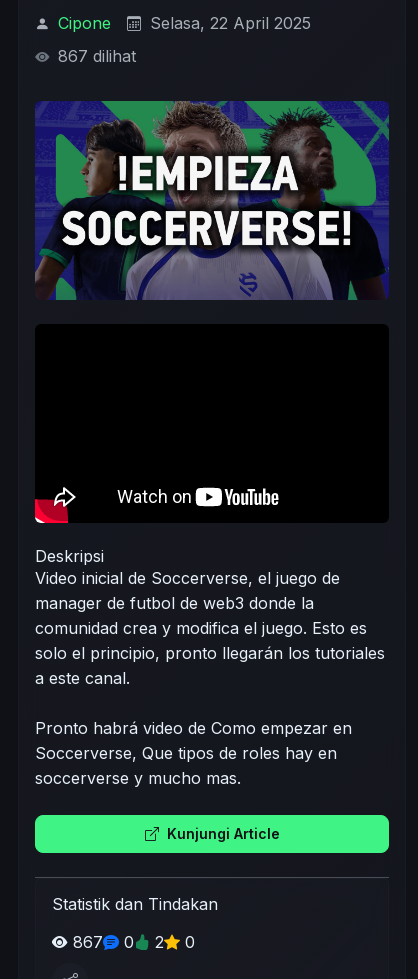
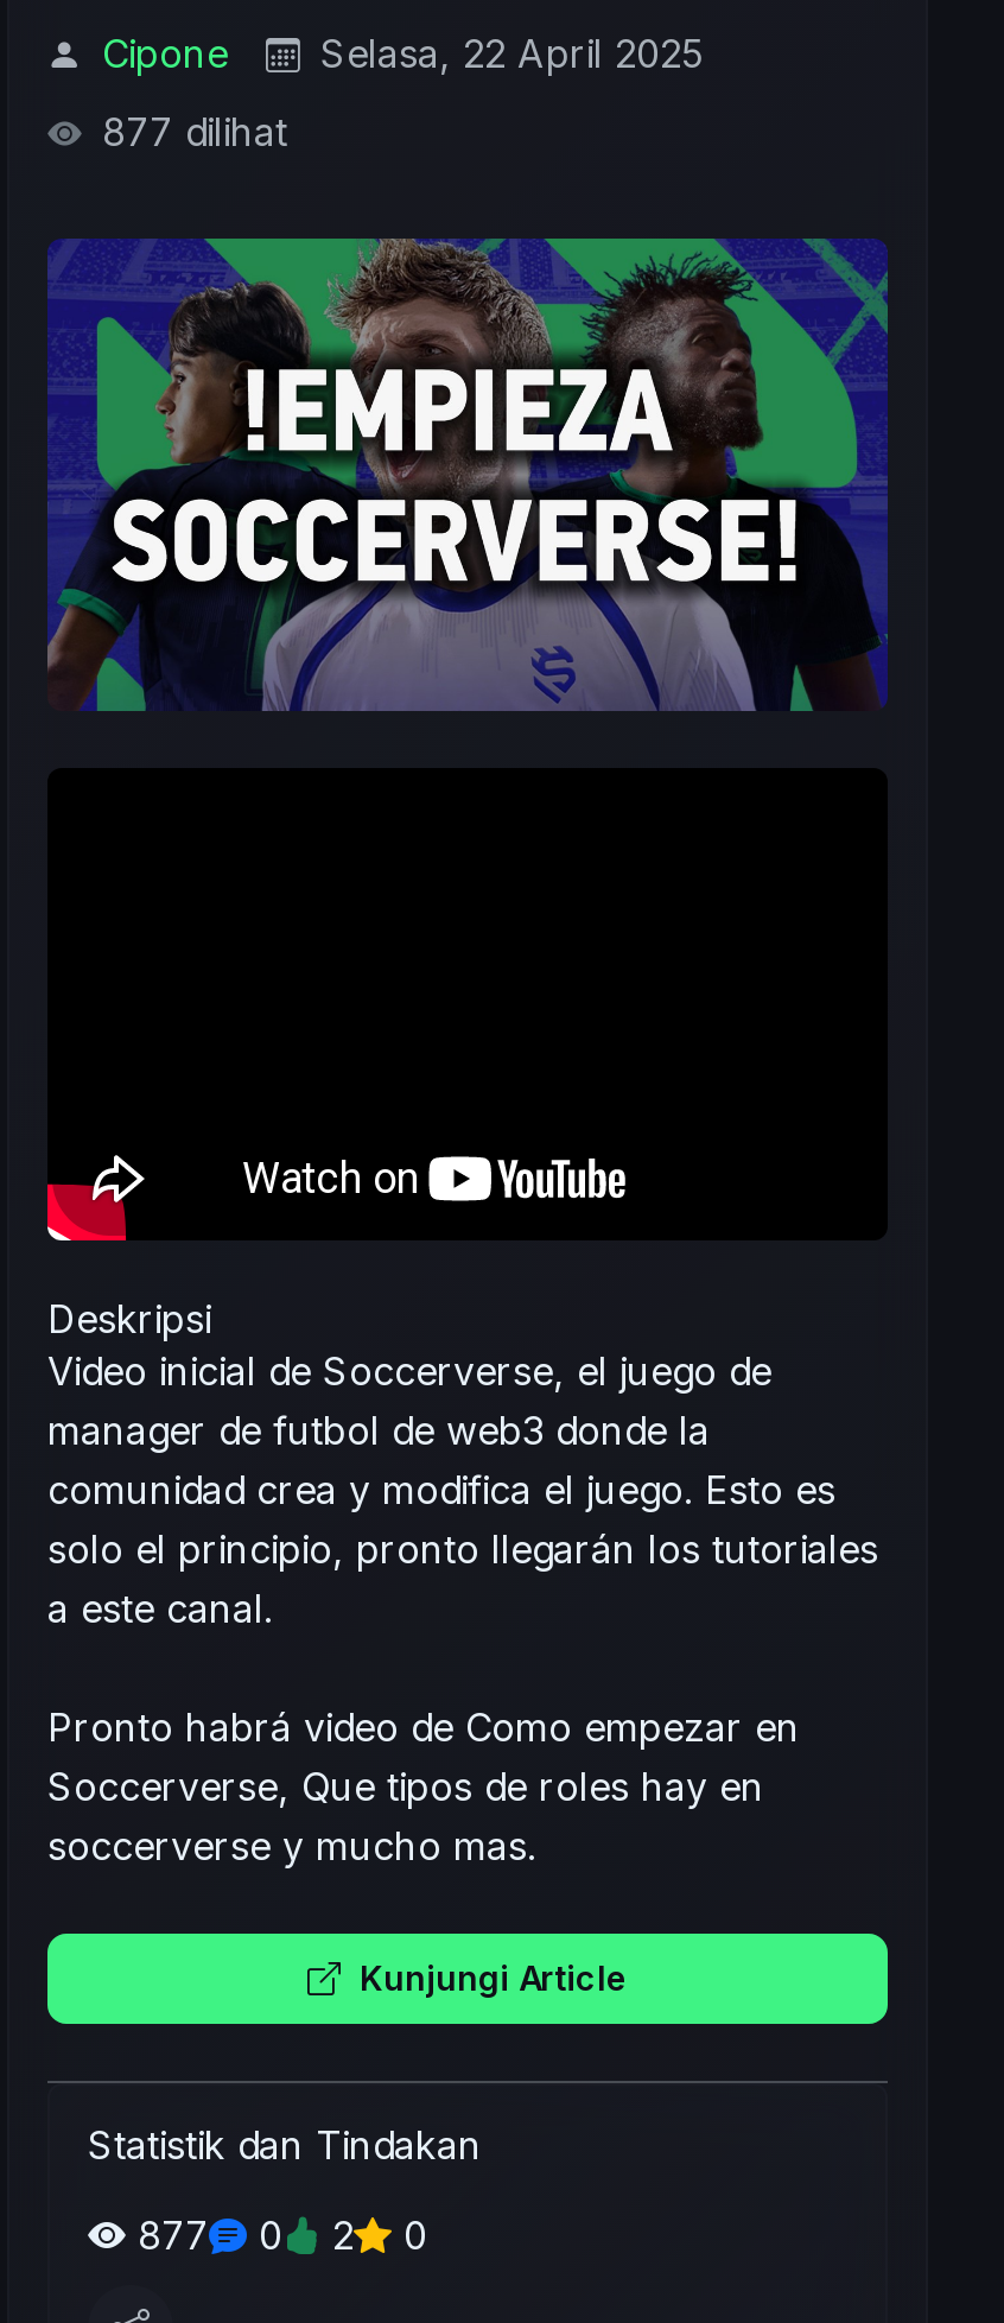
[53,46,136,66] 867 dilihat -> [90,108,287,156] 877 dilihat
[73,932,195,952] 867 0 2 0 -> [138,2212,427,2260] 877 0 2 0

